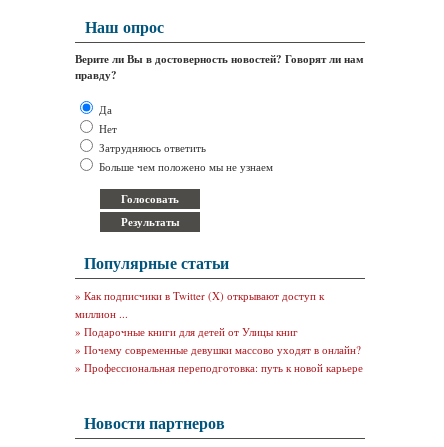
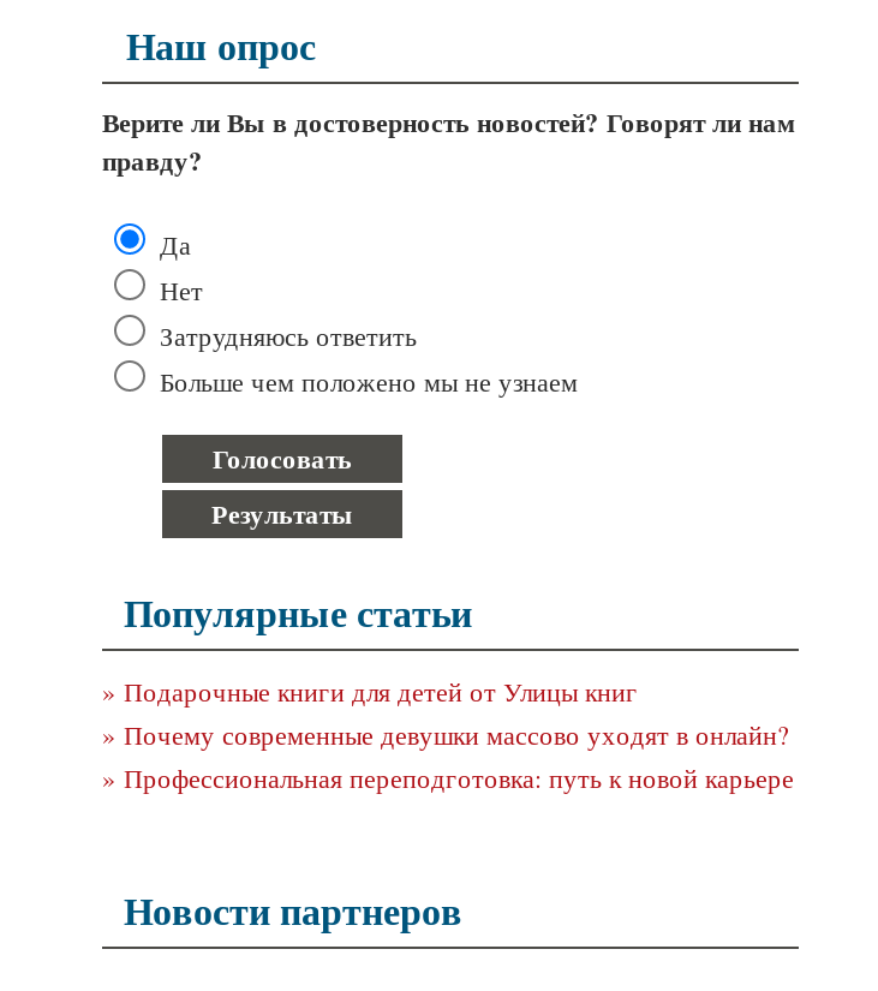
[75,288,324,321] » Как подписчики в Twitter (X) открывают доступ к | миллион ... -> none

